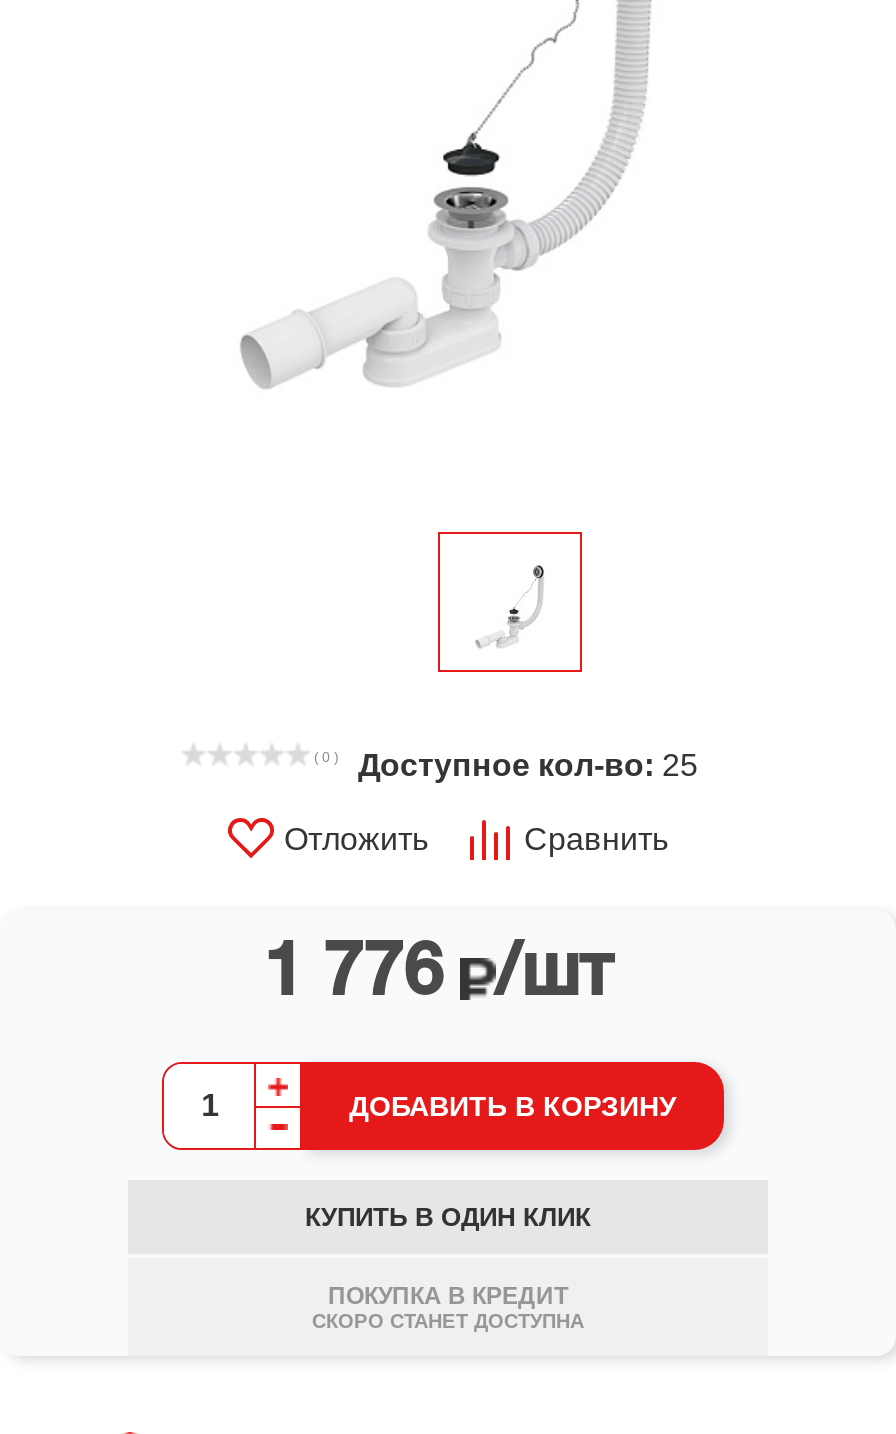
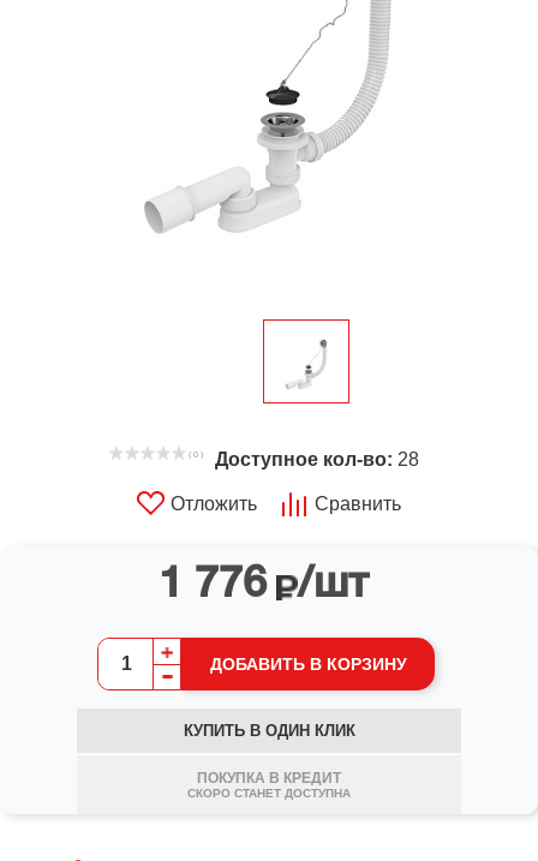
[358,747,698,781] Доступное кол-во: 25 -> [215,449,419,469] Доступное кол-во: 28

